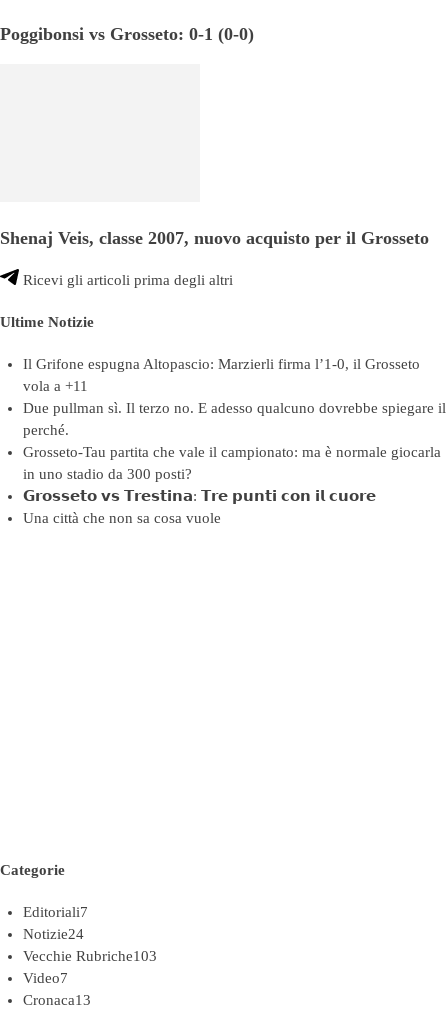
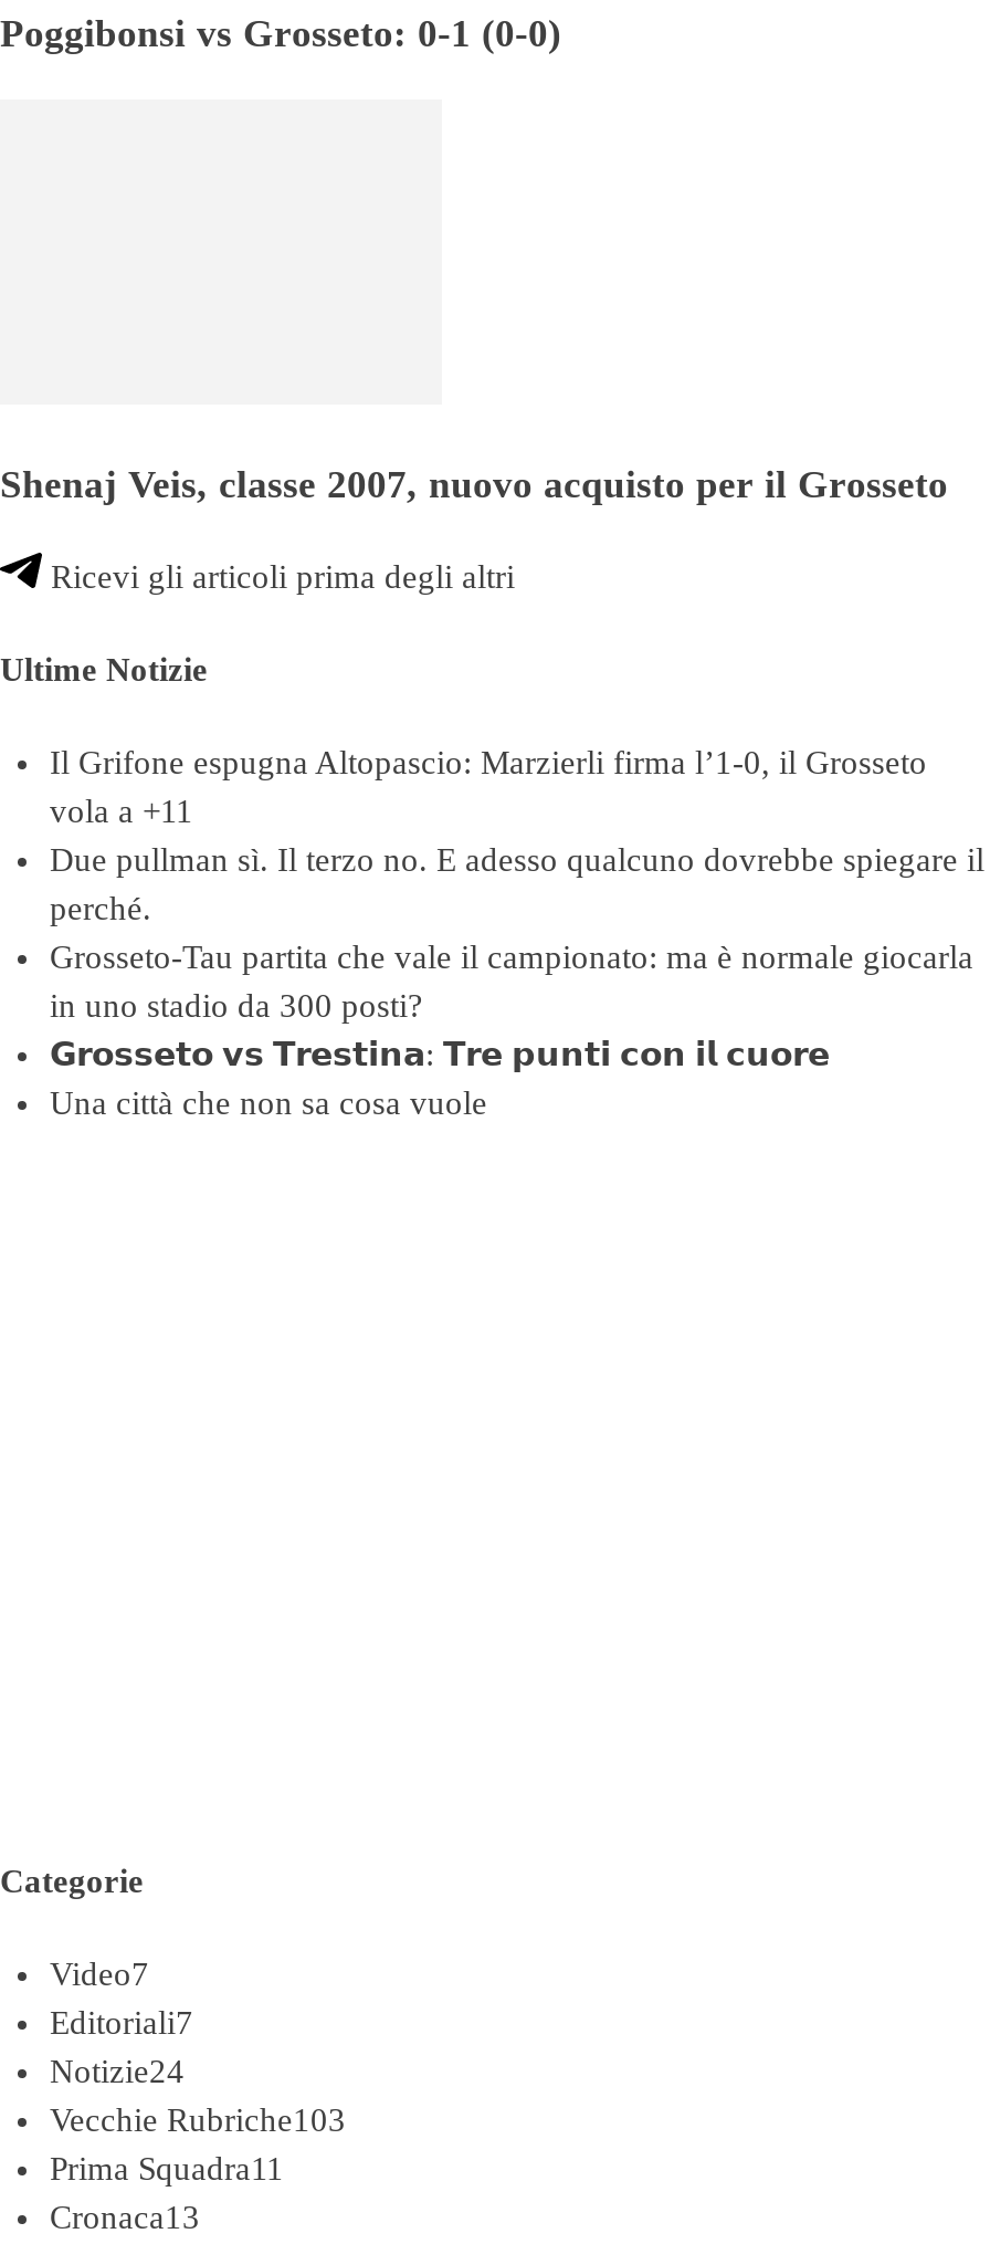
none -> [50,1957,149,1992] Video7
[22,970,67,986] Video 7 -> [50,2151,284,2187] Prima Squadra 11

